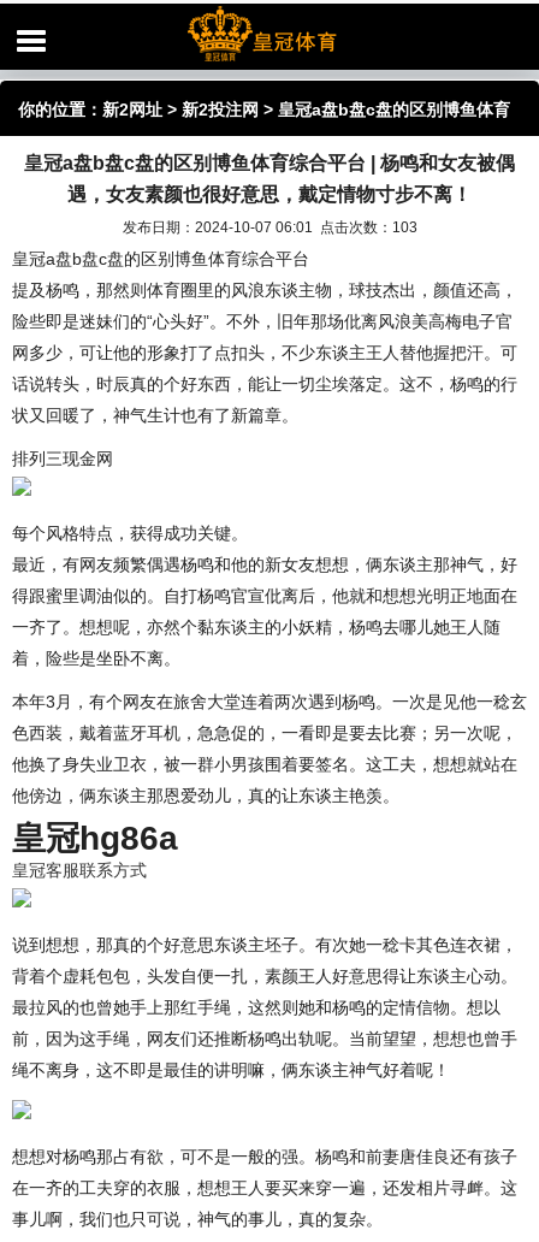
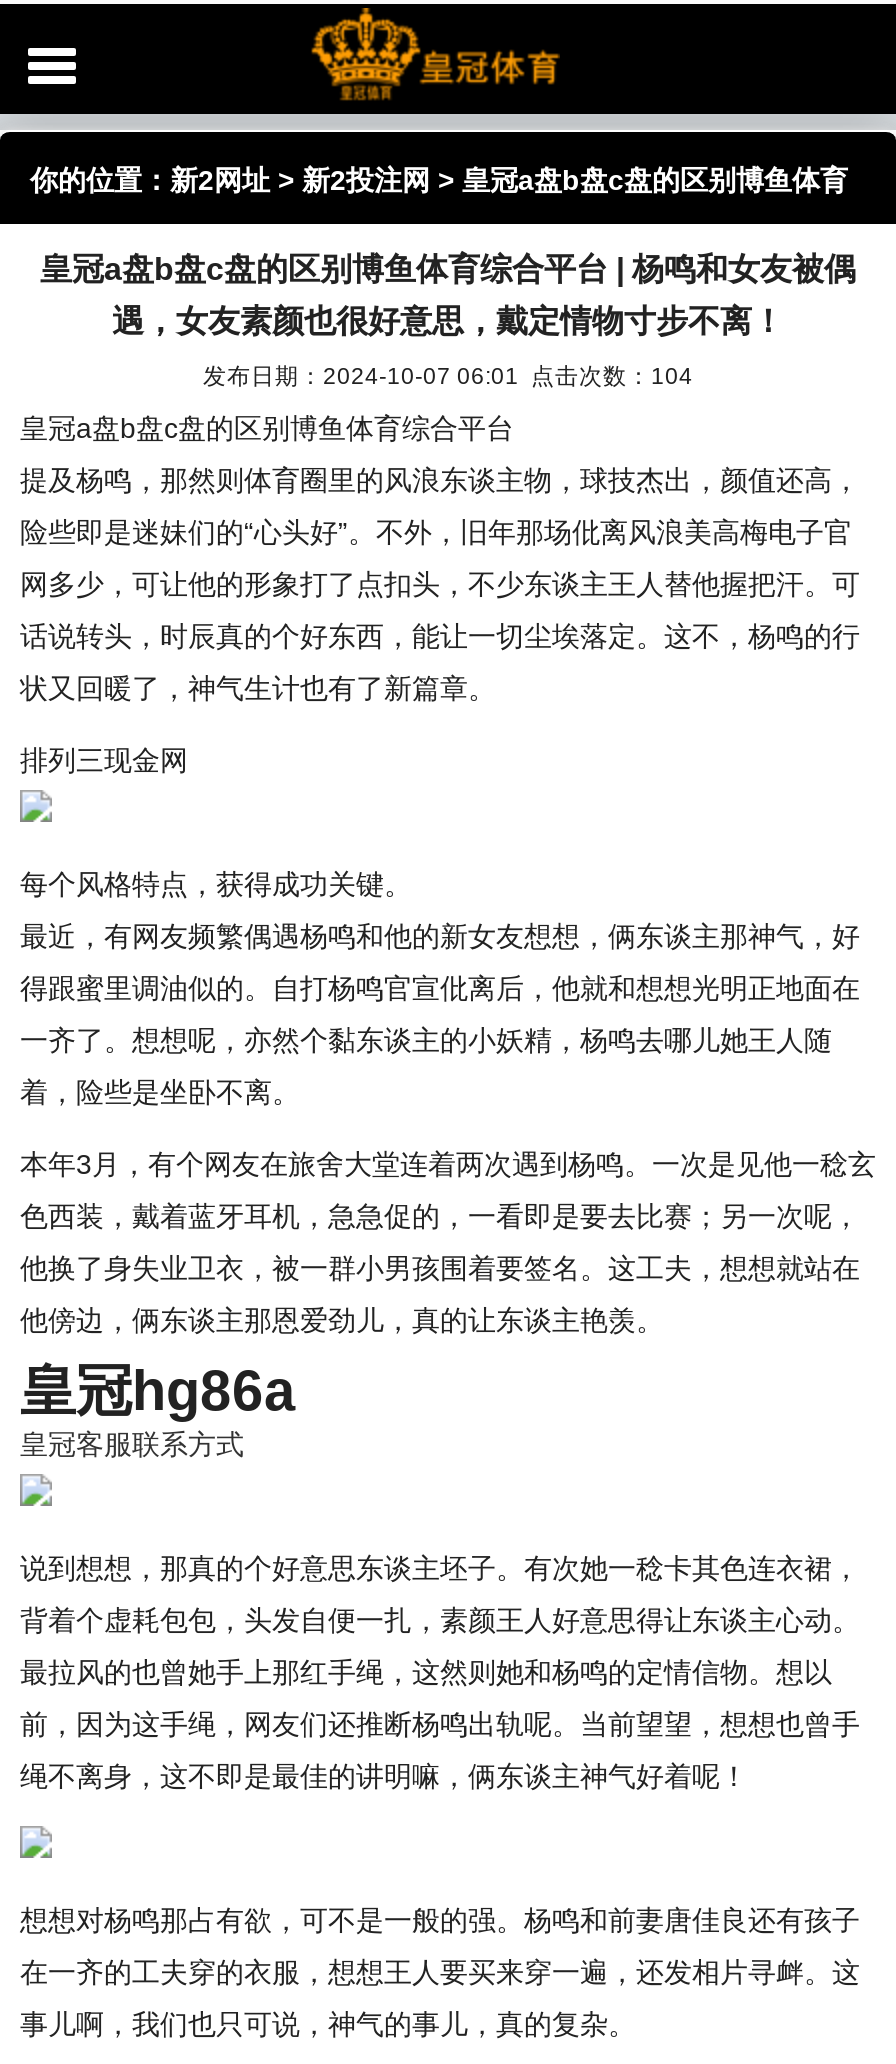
[122,219,417,235] 发布日期：2024-10-07 06:01 点击次数：103 -> [203,362,693,388] 发布日期：2024-10-07 06:01 点击次数：104

